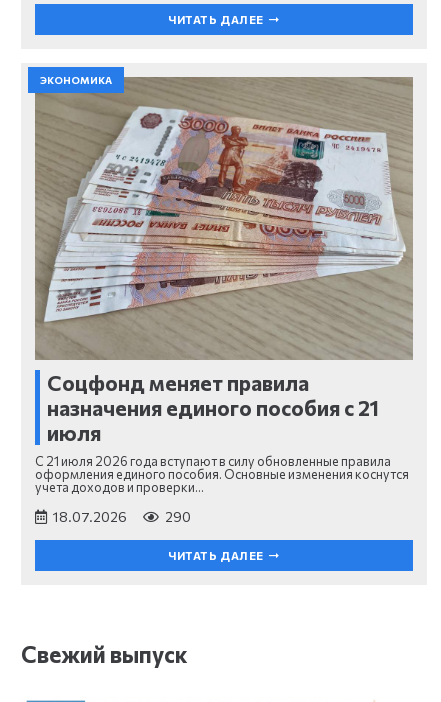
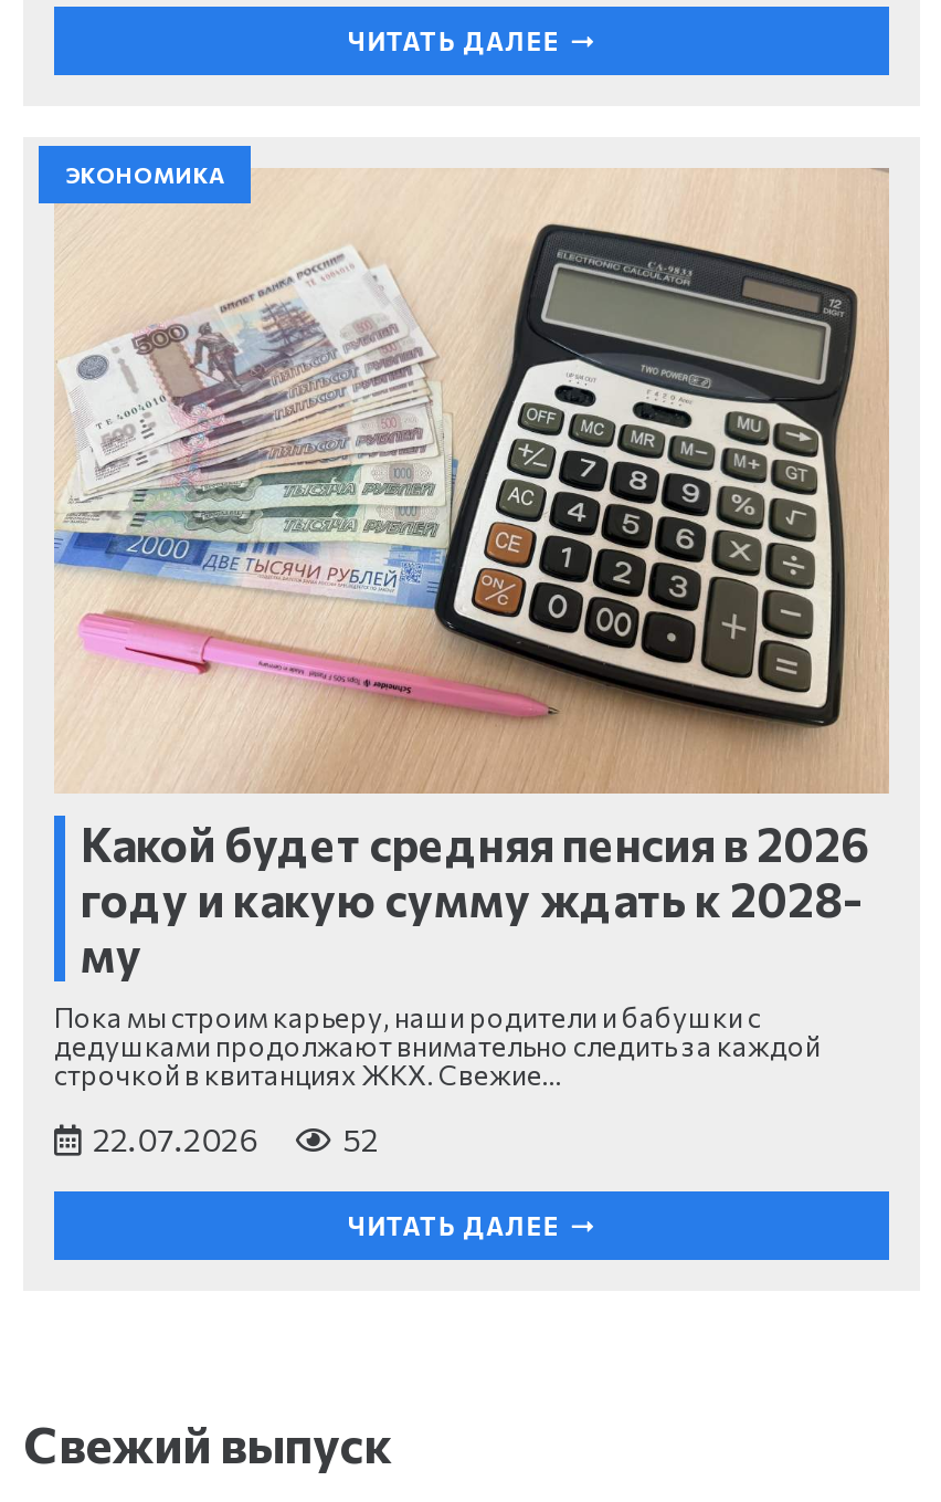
[34,76,413,495] [image] | Соцфонд меняет правила | назначения единого пособия с 21 | июля | С 21 июля 2026 года вступают в силу обновленные правила | оформления единого пособия. Основные изменения коснутся | учета доходов и проверки… -> [54,168,889,1092] [image] | Какой будет средняя пенсия в 2026 | году и какую сумму ждать к 2028- | му | Пока мы строим карьеру, наши родители и бабушки с | дедушками продолжают внимательно следить за каждой | строчкой в квитанциях ЖКХ. Свежие…
[53,508,191,525] 18.07.2026 | 290 -> [93,1120,379,1158] 22.07.2026 | 52

